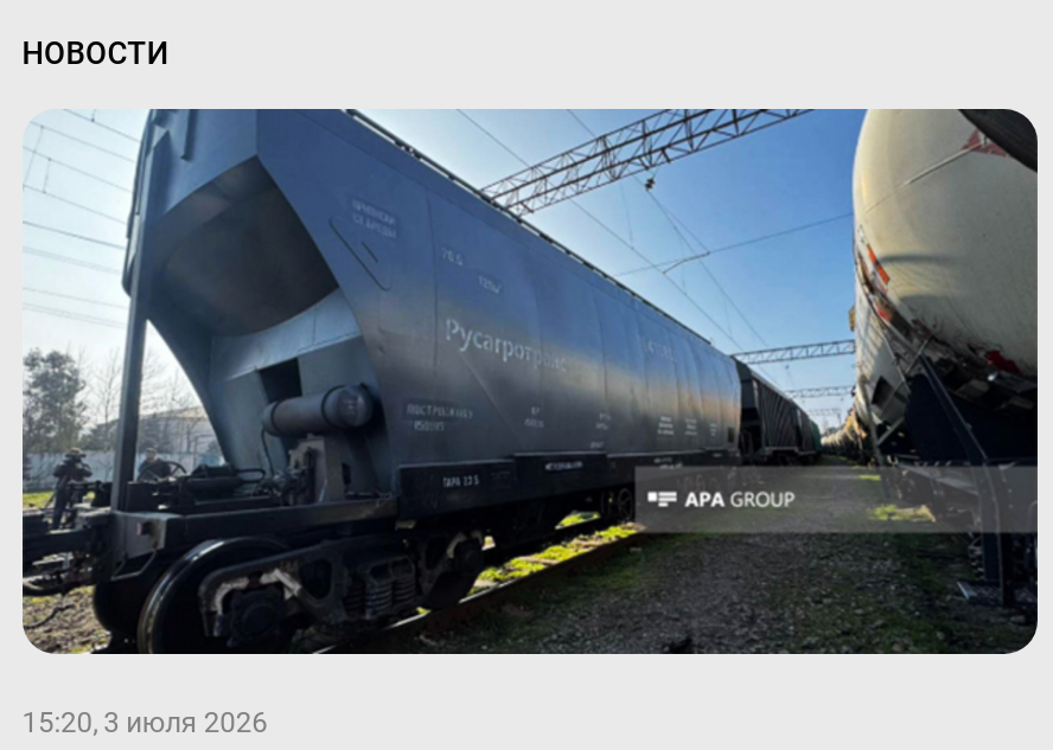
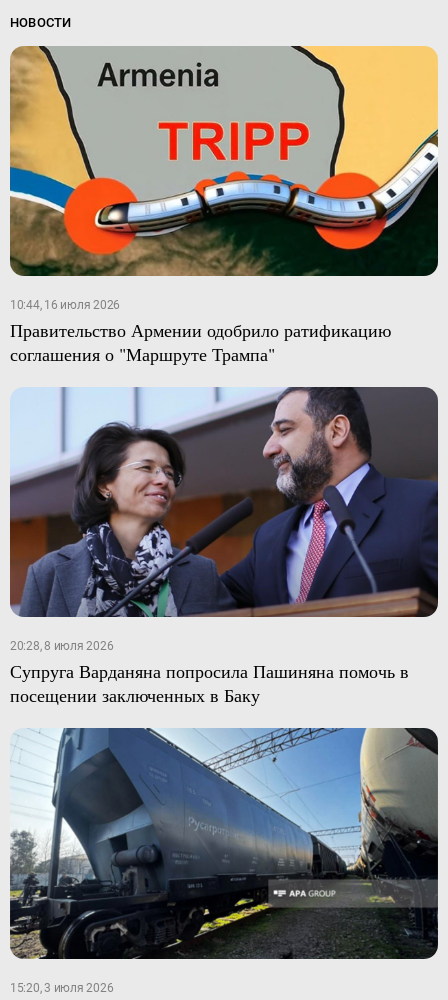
none -> [9,45,438,366] [image] | 10:44, 16 июля 2026 | Правительство Армении одобрило ратификацию | соглашения о "Маршруте Трампа"
none -> [9,386,439,707] [image] | 20:28, 8 июля 2026 | Супруга Варданяна попросила Пашиняна помочь в | посещении заключенных в Баку

